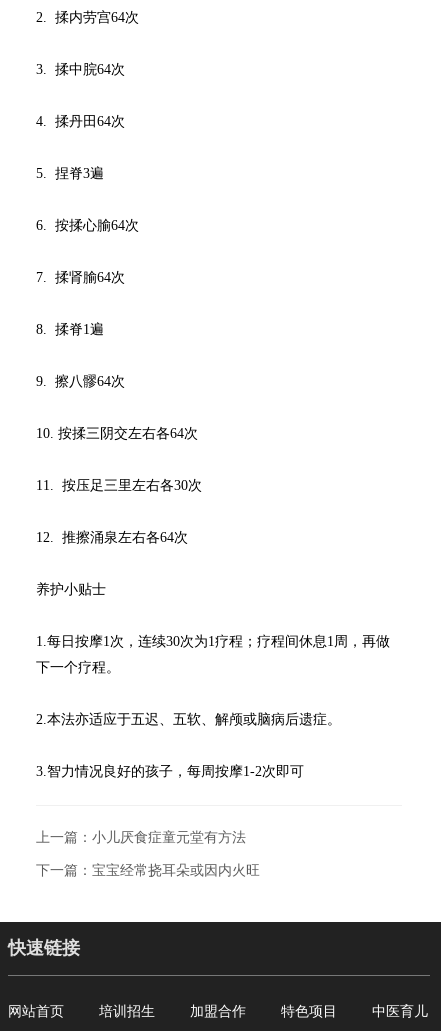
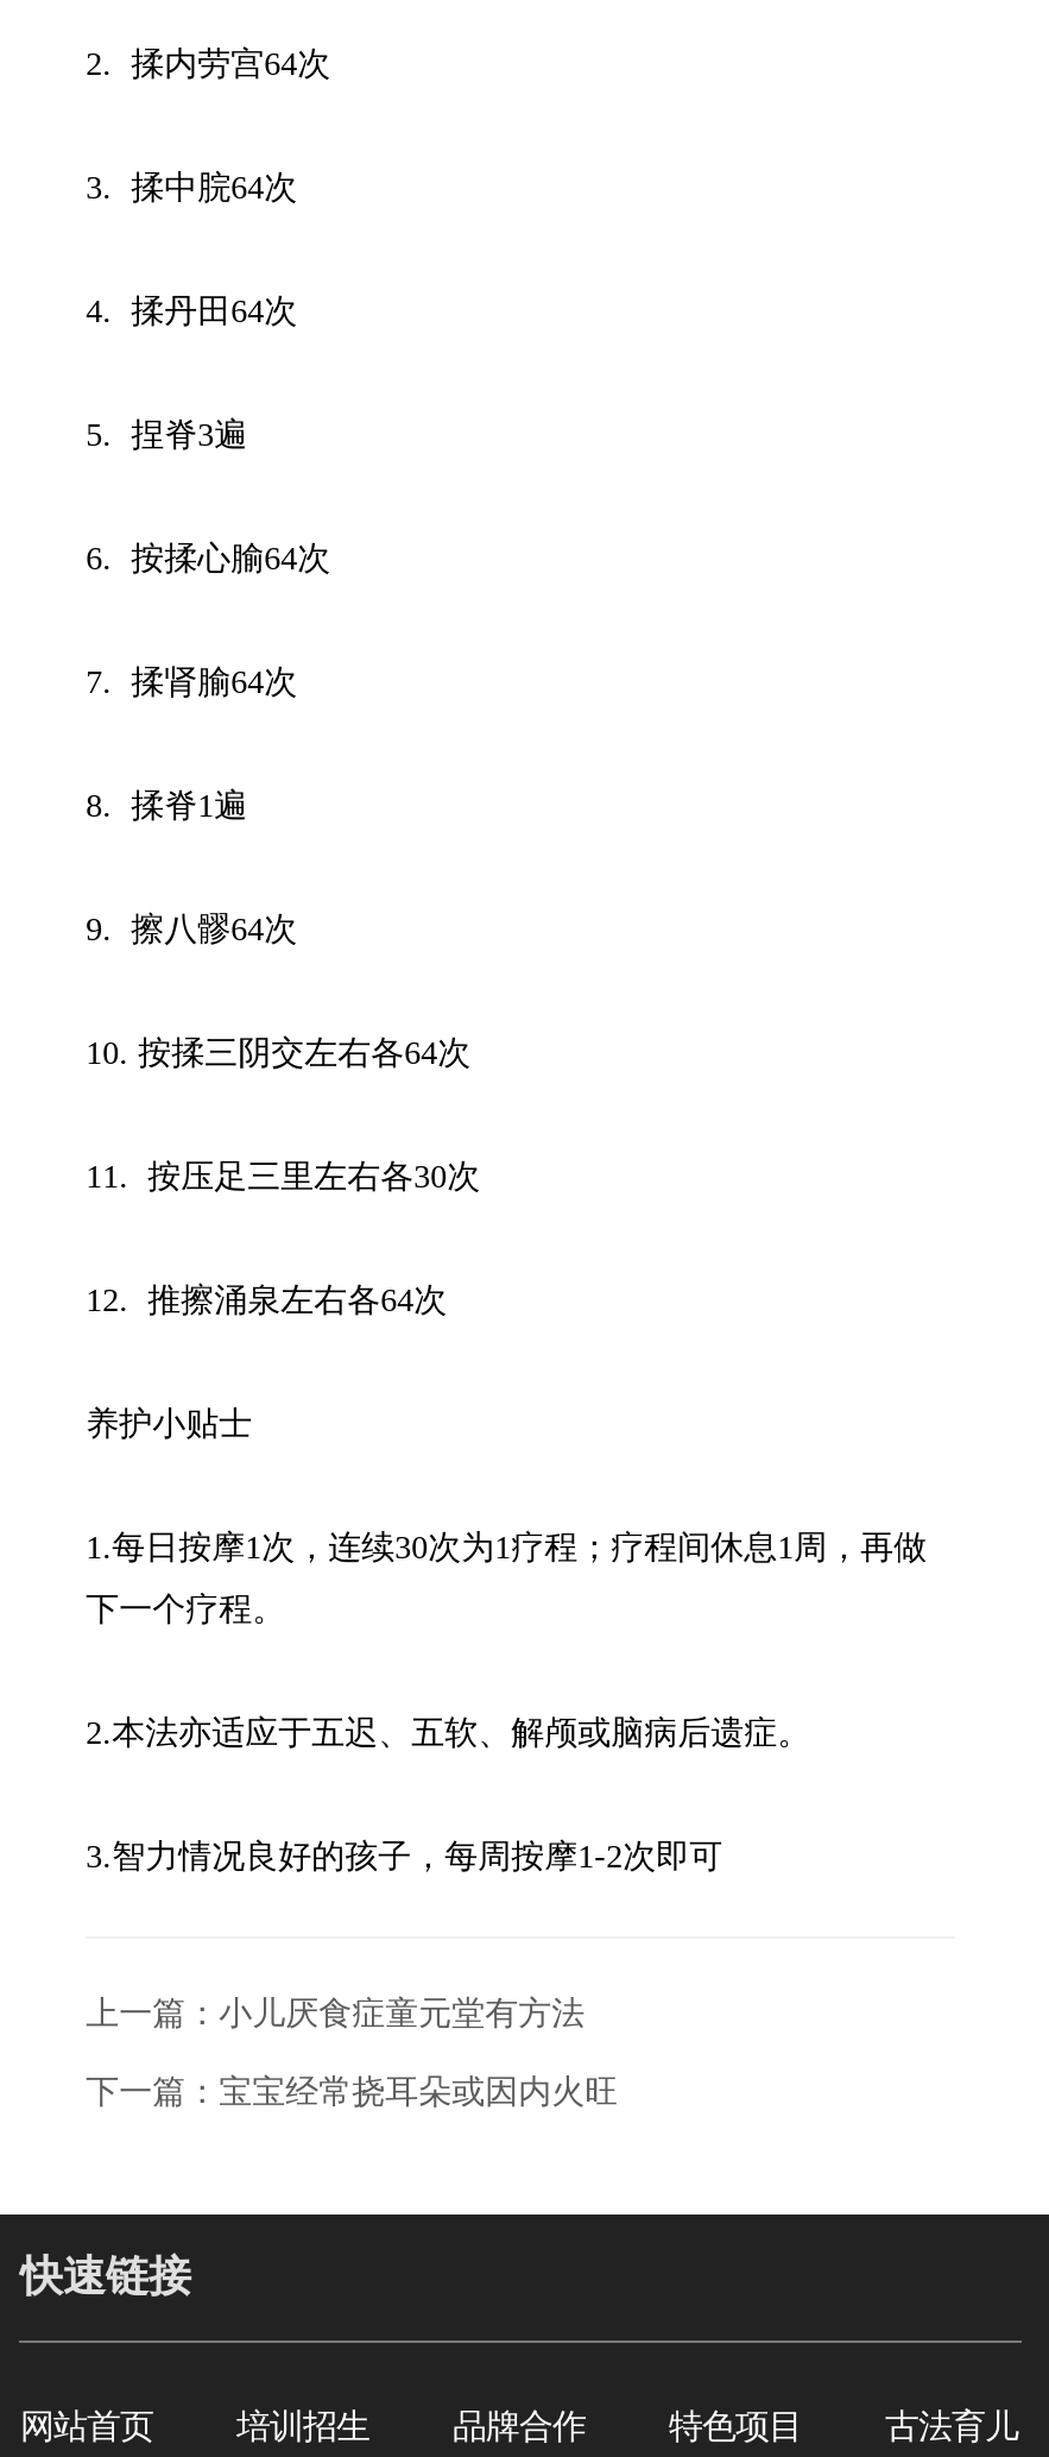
[190,1003,246,1019] 加盟合作 -> [452,2407,585,2445] 品牌合作
[372,1003,428,1019] 中医育儿 -> [885,2407,1018,2445] 古法育儿

